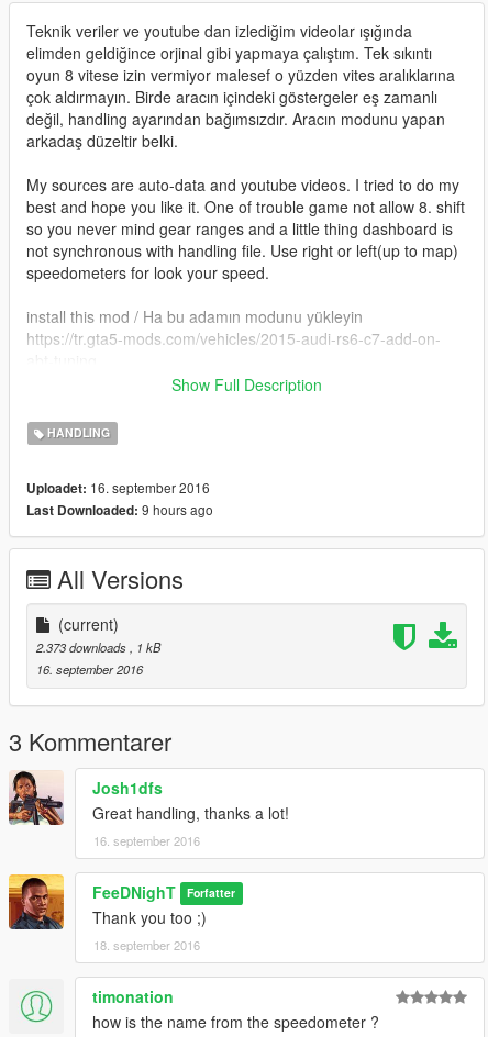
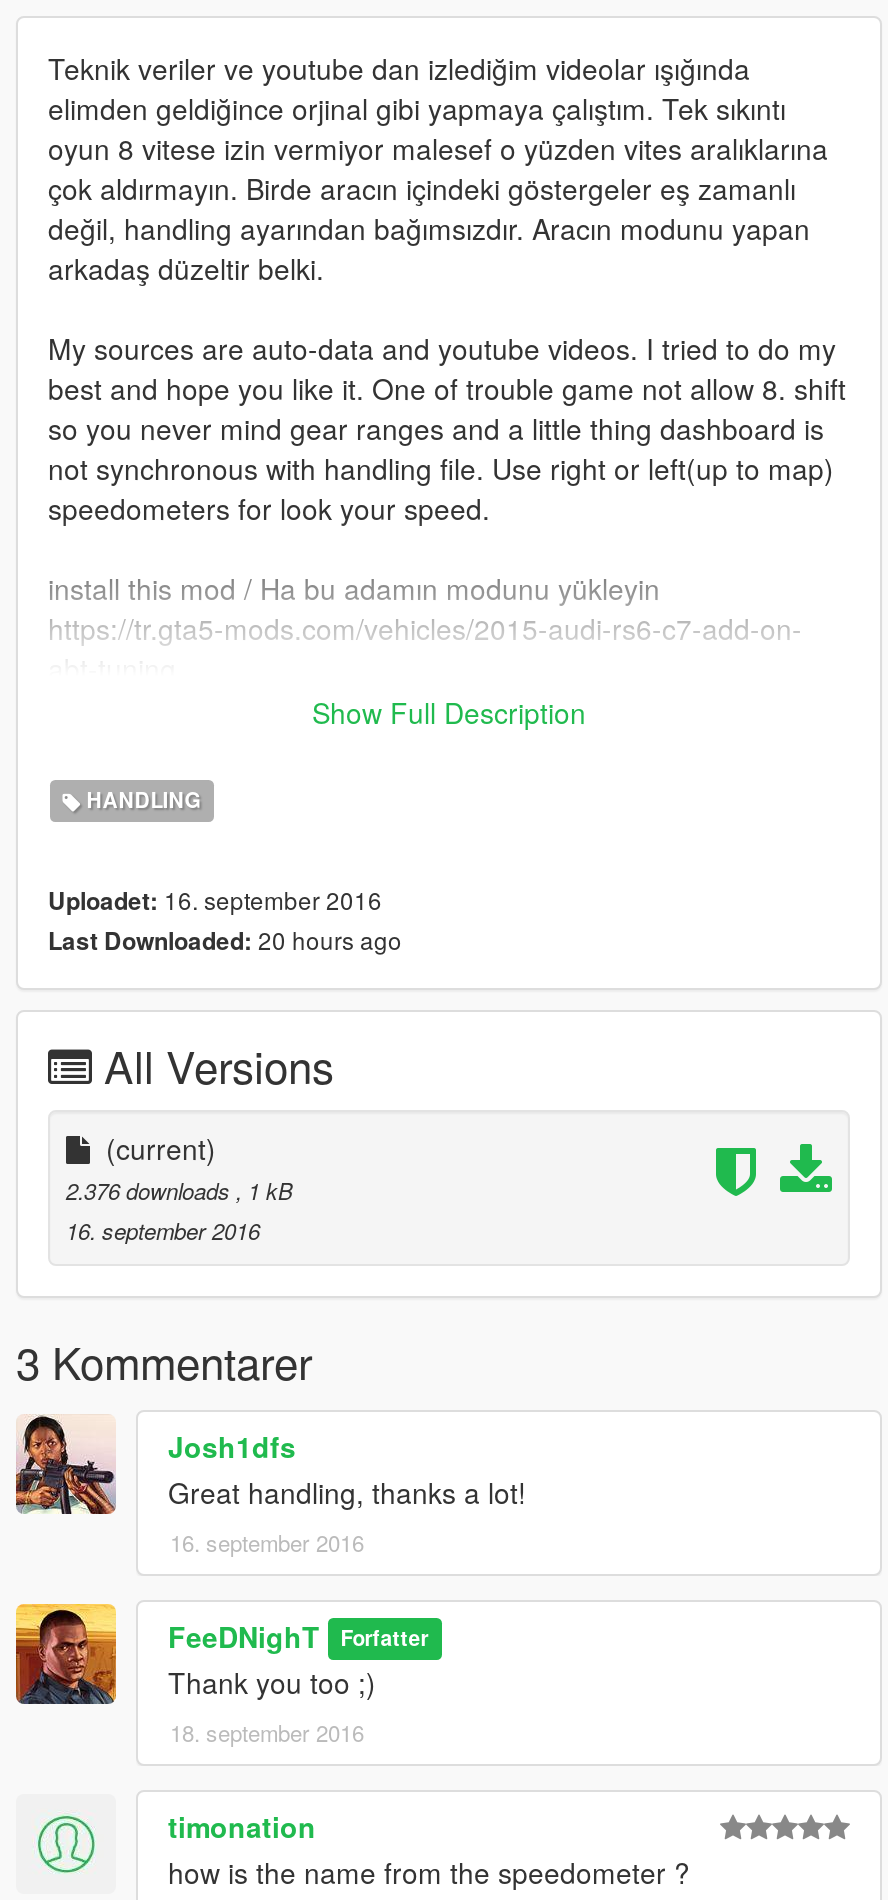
[26,499,213,519] Last Downloaded: 9 hours ago -> [48,921,402,957] Last Downloaded: 20 hours ago
[36,638,160,655] 2.373 downloads, 1 kB -> [66,1173,292,1205] 2.376 downloads, 1 kB

